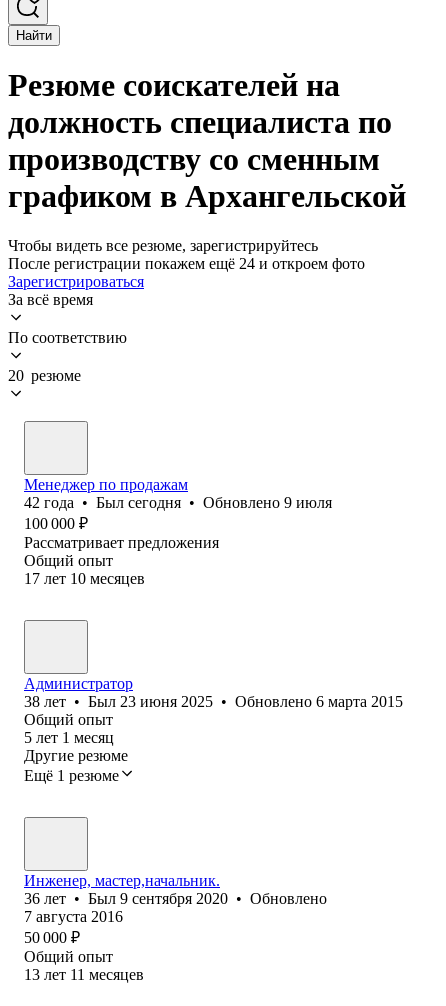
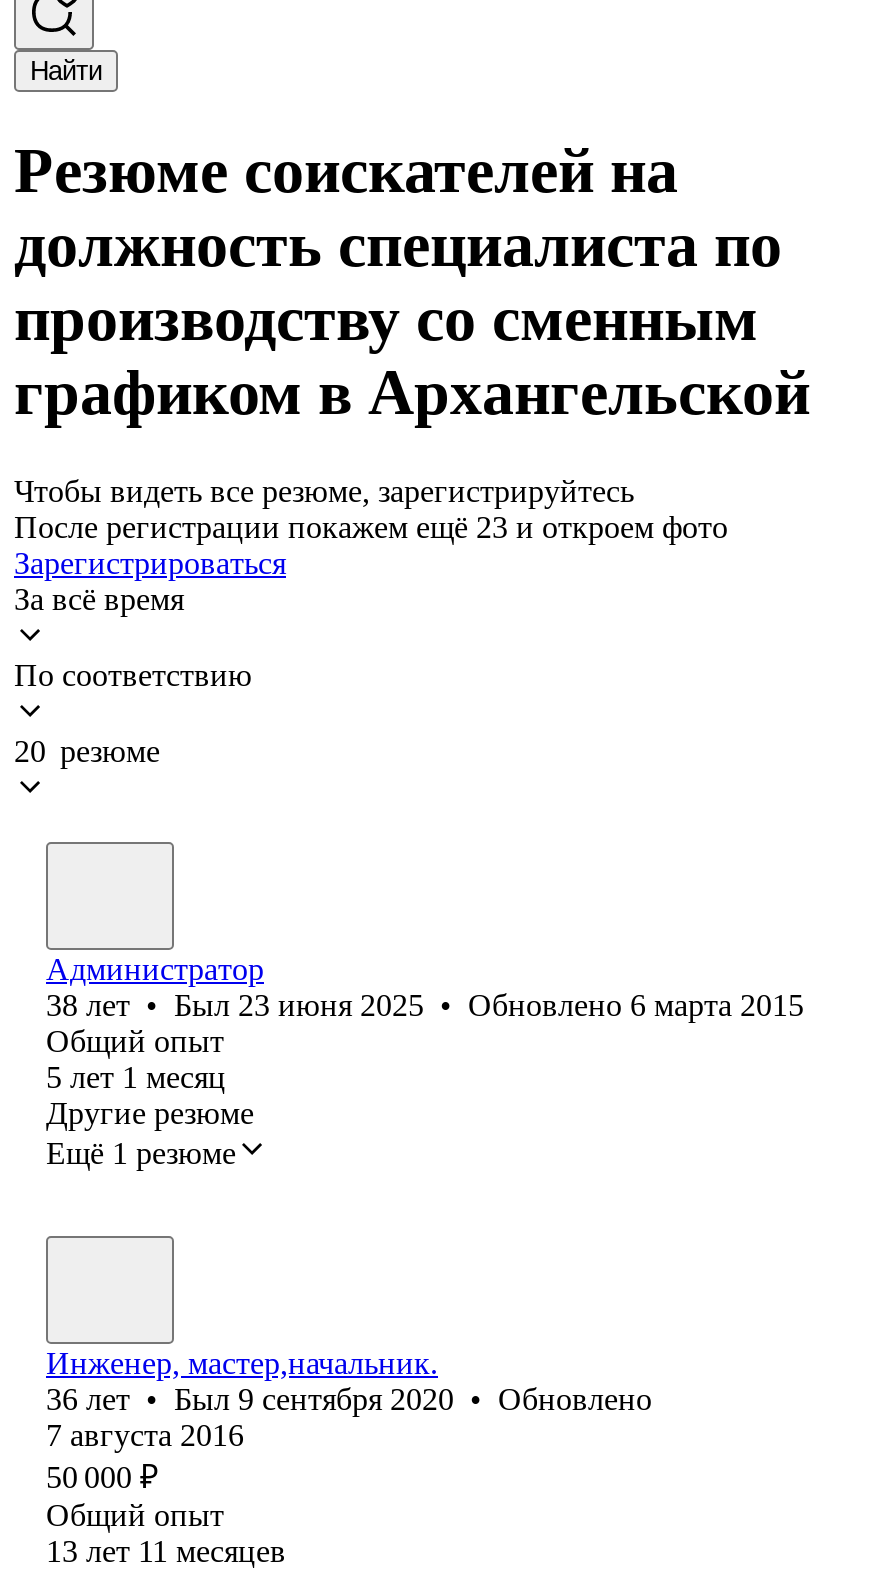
[8,255,365,272] После регистрации покажем ещё 24 и откроем фото -> [14,510,728,544] После регистрации покажем ещё 23 и откроем фото
[24,476,332,587] Менеджер по продажам | 42 года • Был сегодня • Обновлено 9 июля | 100 000 ₽ | Рассматривает предложения | Общий опыт | 17 лет 10 месяцев -> none

